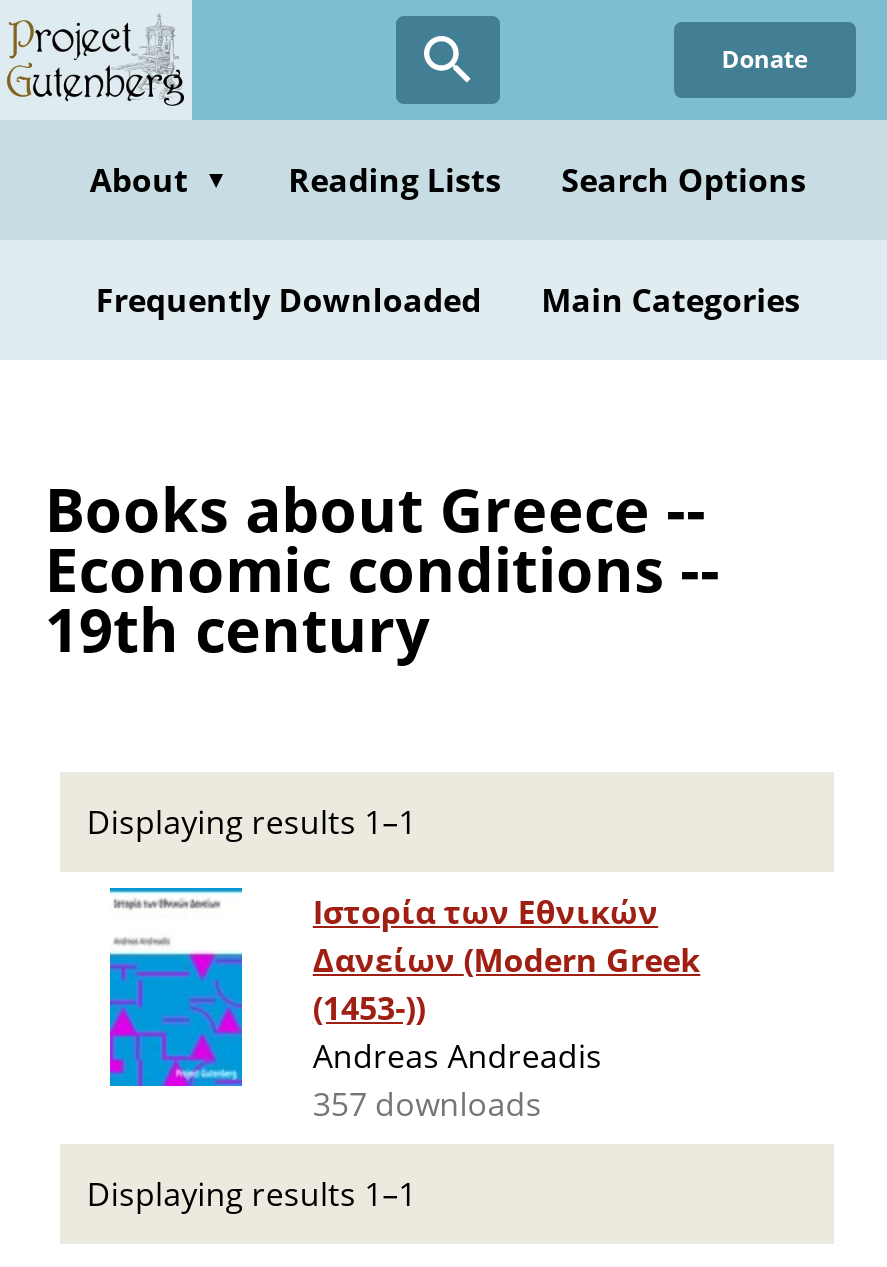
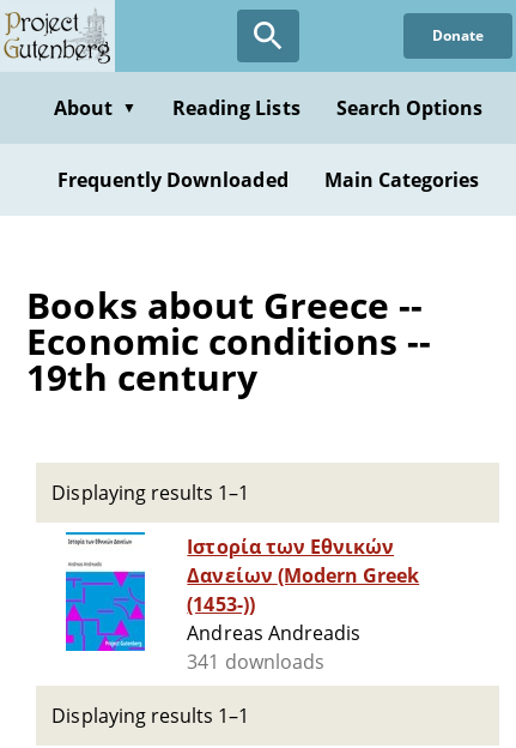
[313,1082,542,1126] 357 downloads -> [187,649,324,675] 341 downloads

